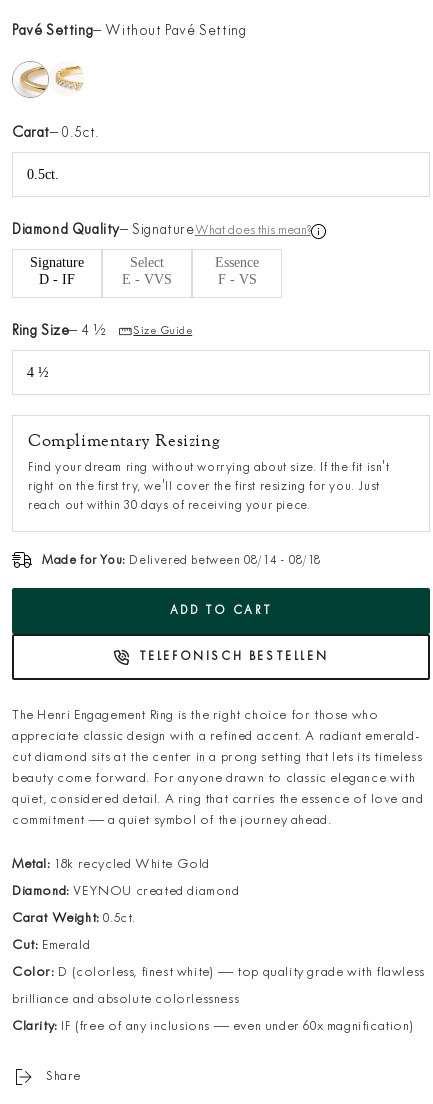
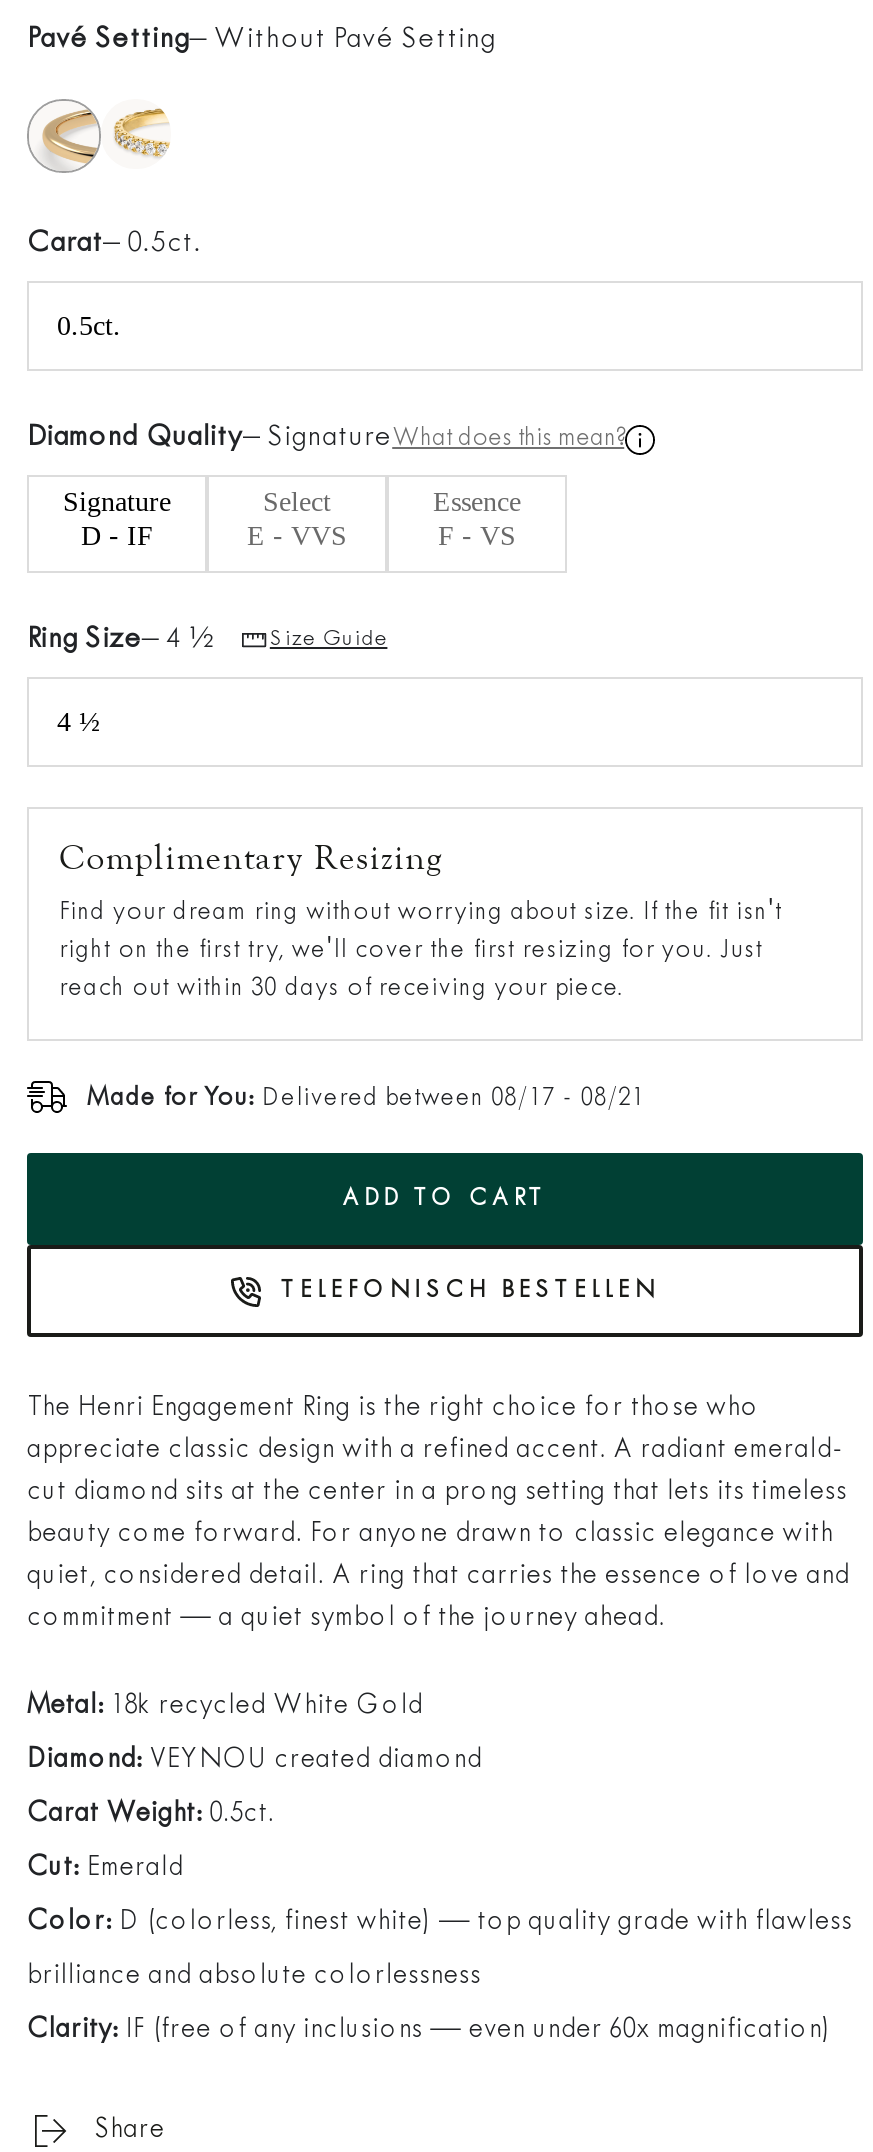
[42,554,321,566] Made for You: Delivered between 08/14 - 08/18 -> [87,1086,645,1110] Made for You: Delivered between 08/17 - 08/21

